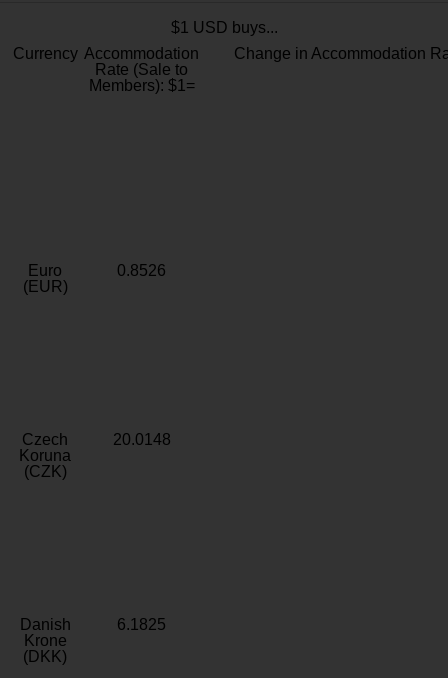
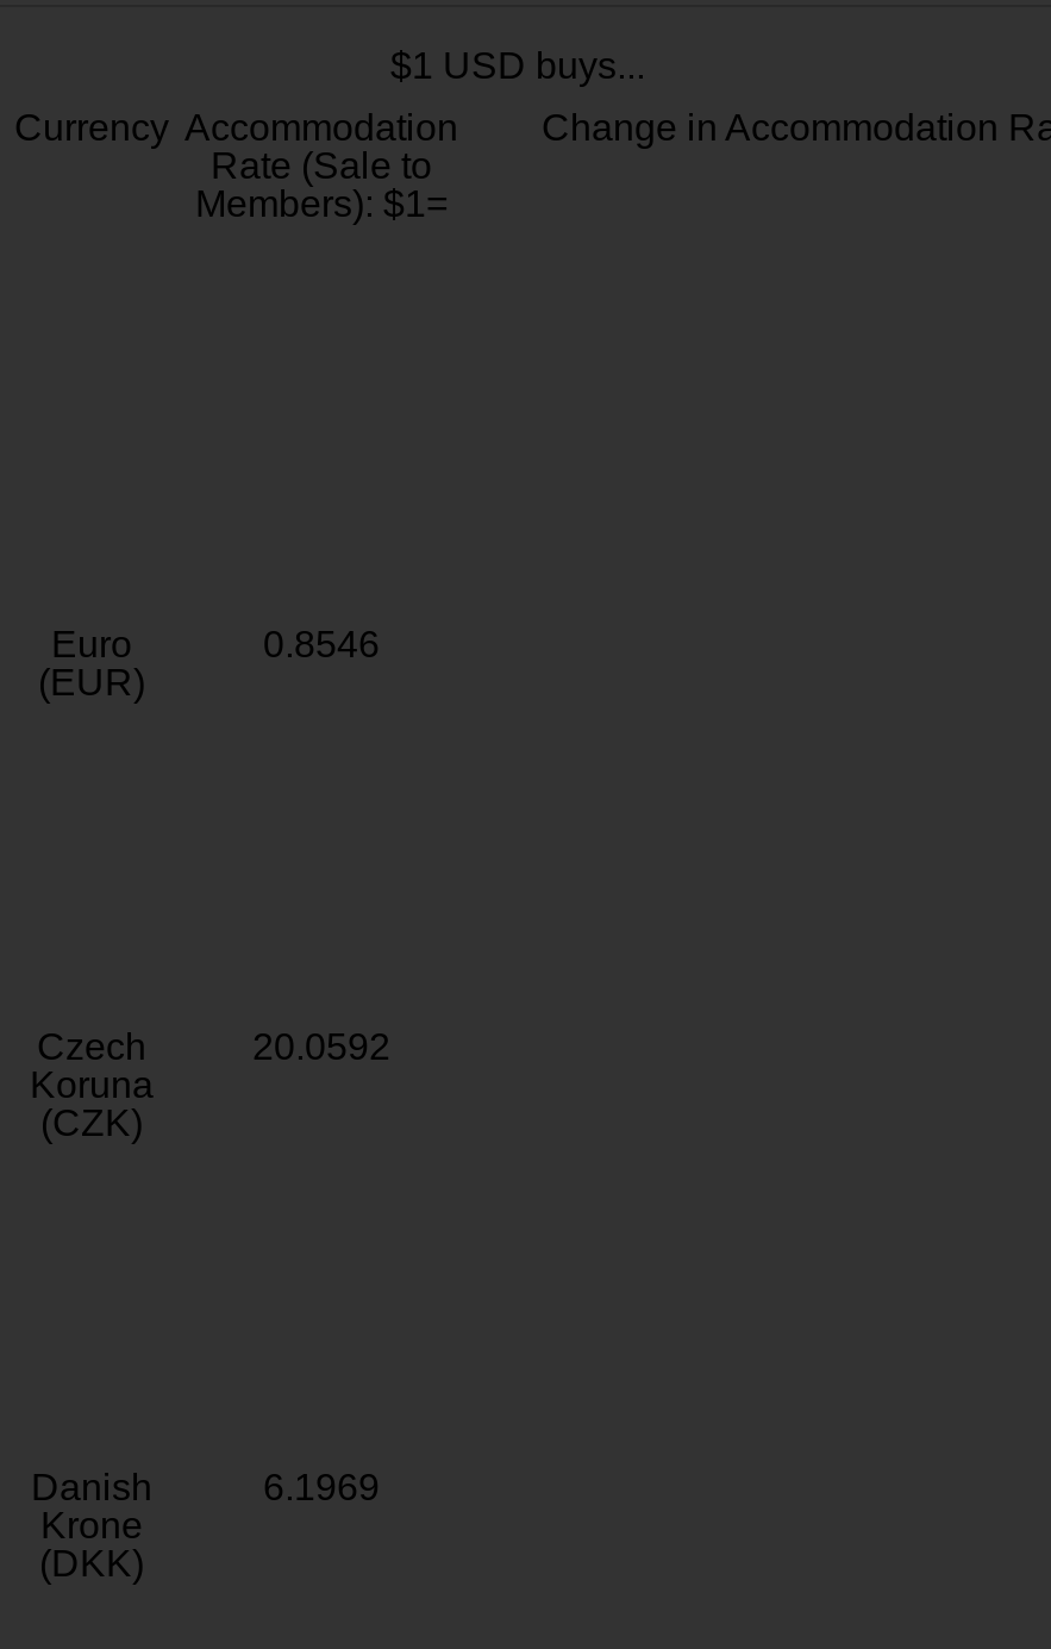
[117,262,166,279] 0.8526 -> [263,624,380,664] 0.8546
[112,431,170,448] 20.0148 -> [252,1026,390,1067] 20.0592
[117,616,166,633] 6.1825 -> [263,1467,380,1507] 6.1969

